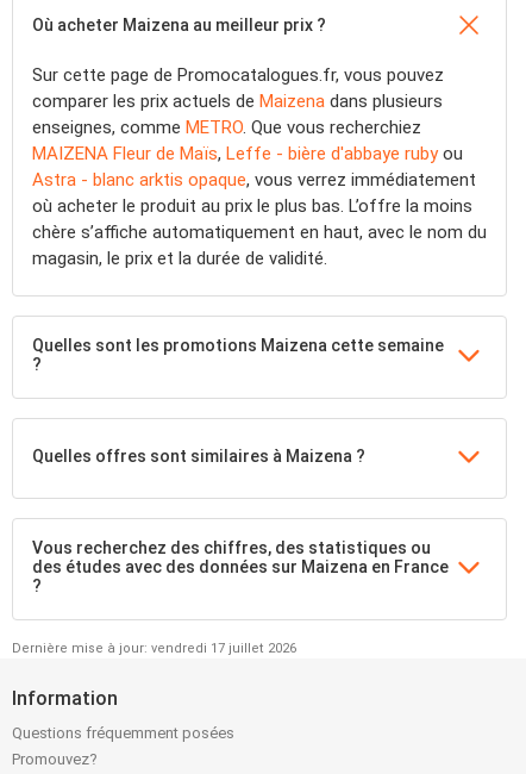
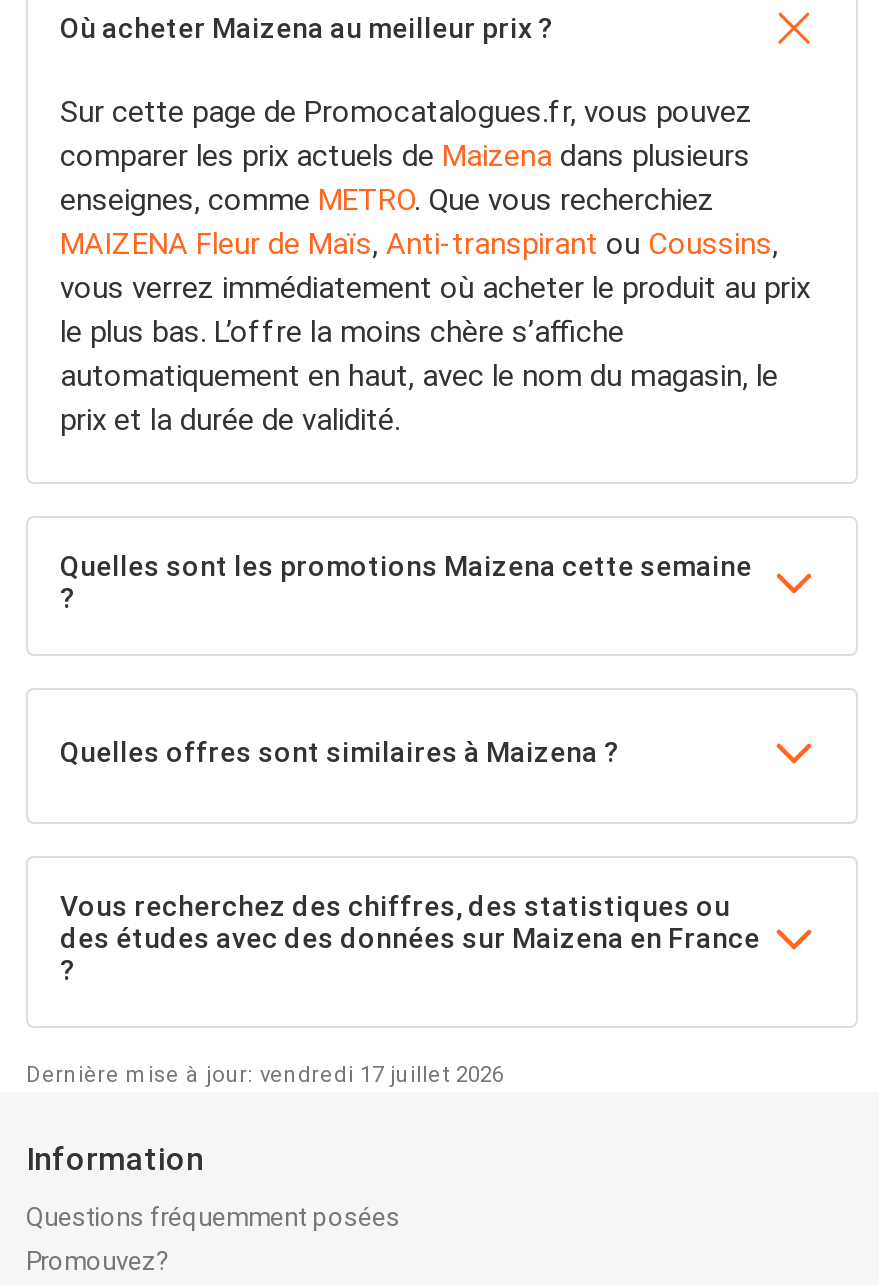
[32,143,487,269] MAIZENA Fleur de Maïs, Leffe - bière d'abbaye ruby ou | Astra - blanc arktis opaque, vous verrez immédiatement | où acheter le produit au prix le plus bas. L’offre la moins | chère s’affiche automatiquement en haut, avec le nom du | magasin, le prix et la durée de validité. -> [60,226,810,438] MAIZENA Fleur de Maïs, Anti-transpirant ou Coussins, | vous verrez immédiatement où acheter le produit au prix | le plus bas. L’offre la moins chère s’affiche | automatiquement en haut, avec le nom du magasin, le | prix et la durée de validité.

